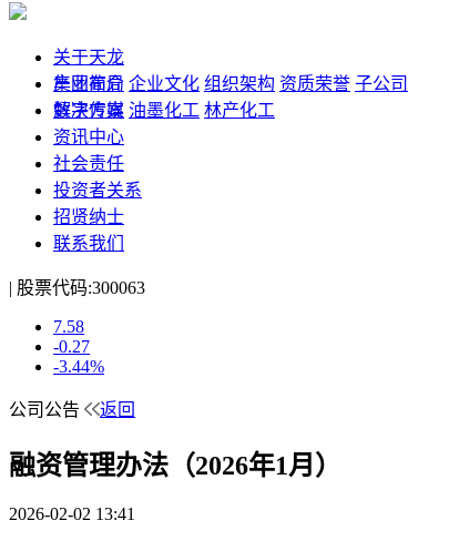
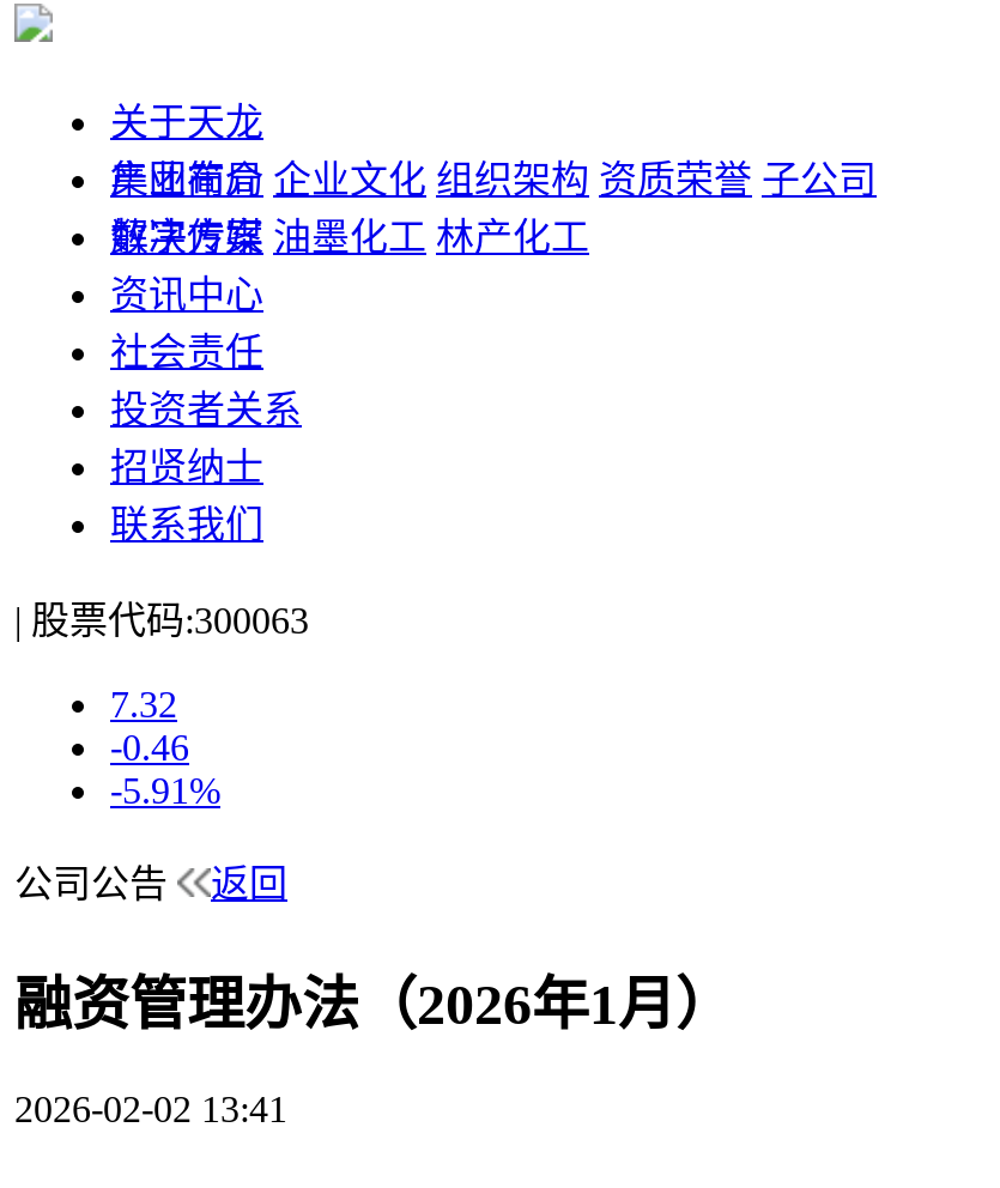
[53,317,84,336] 7.58 -> [110,684,177,725] 7.32
[53,337,90,356] -0.27 -> [110,727,189,768] -0.46
[53,357,104,376] -3.44% -> [110,770,220,811] -5.91%

